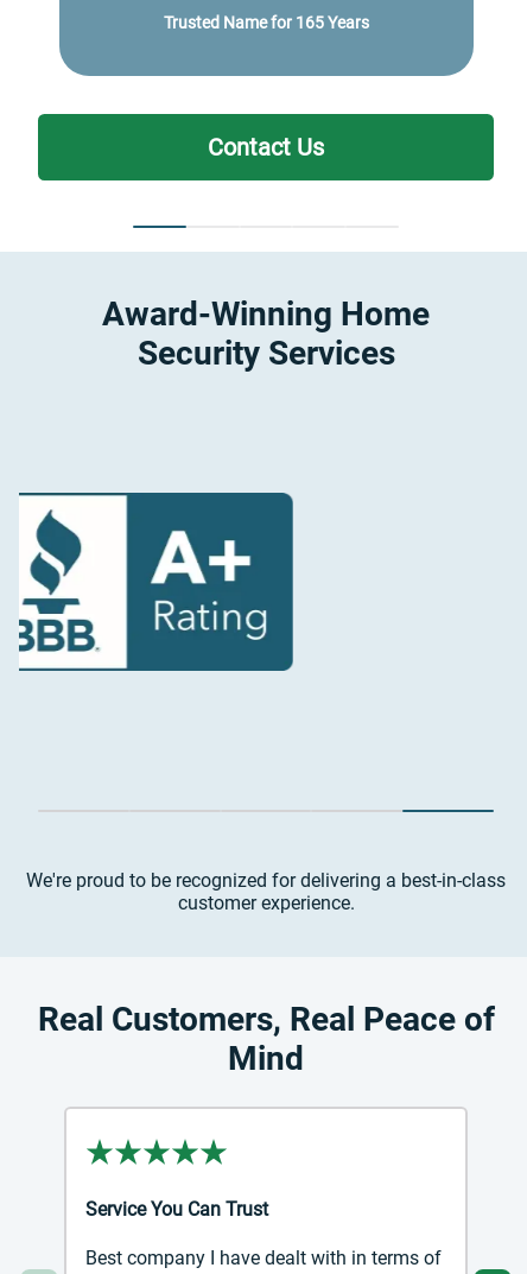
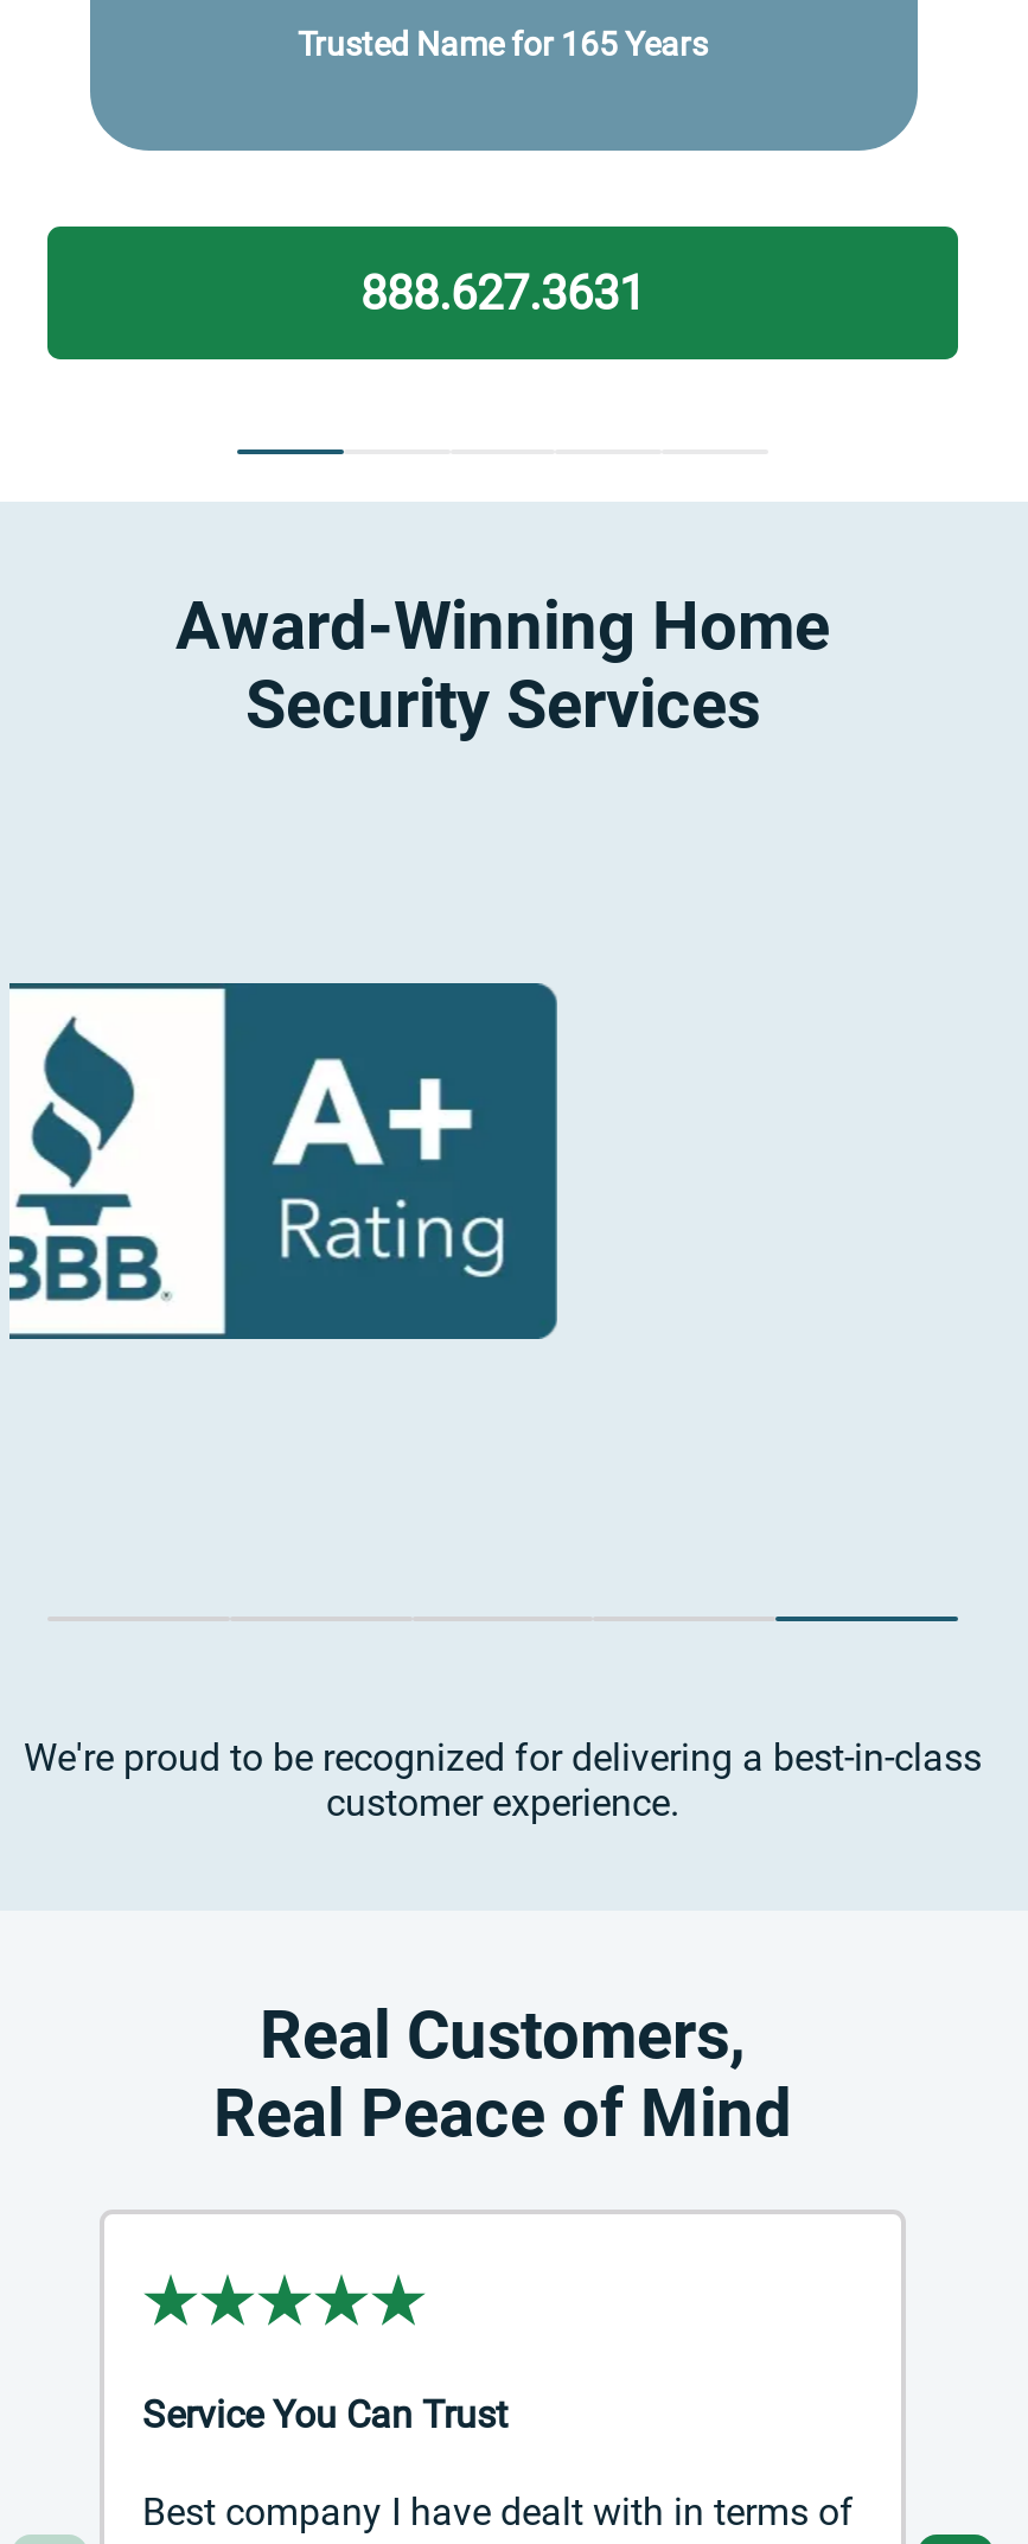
[208,133,324,161] Contact Us -> [360,264,645,321] 888.627.3631

